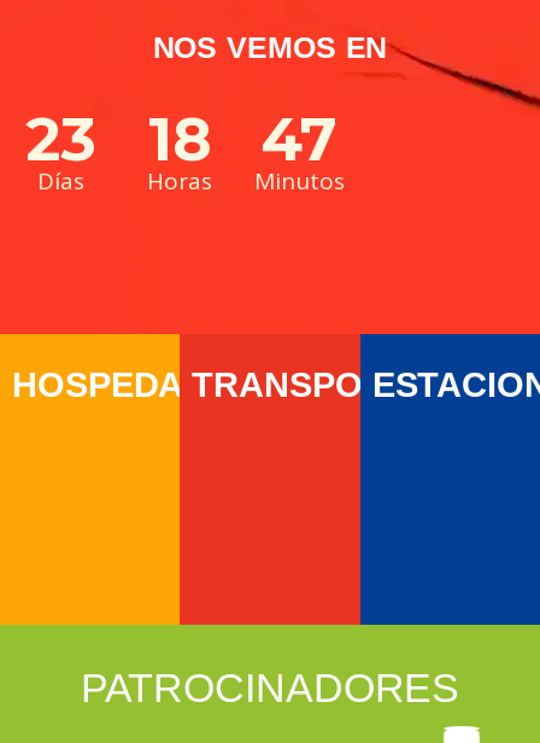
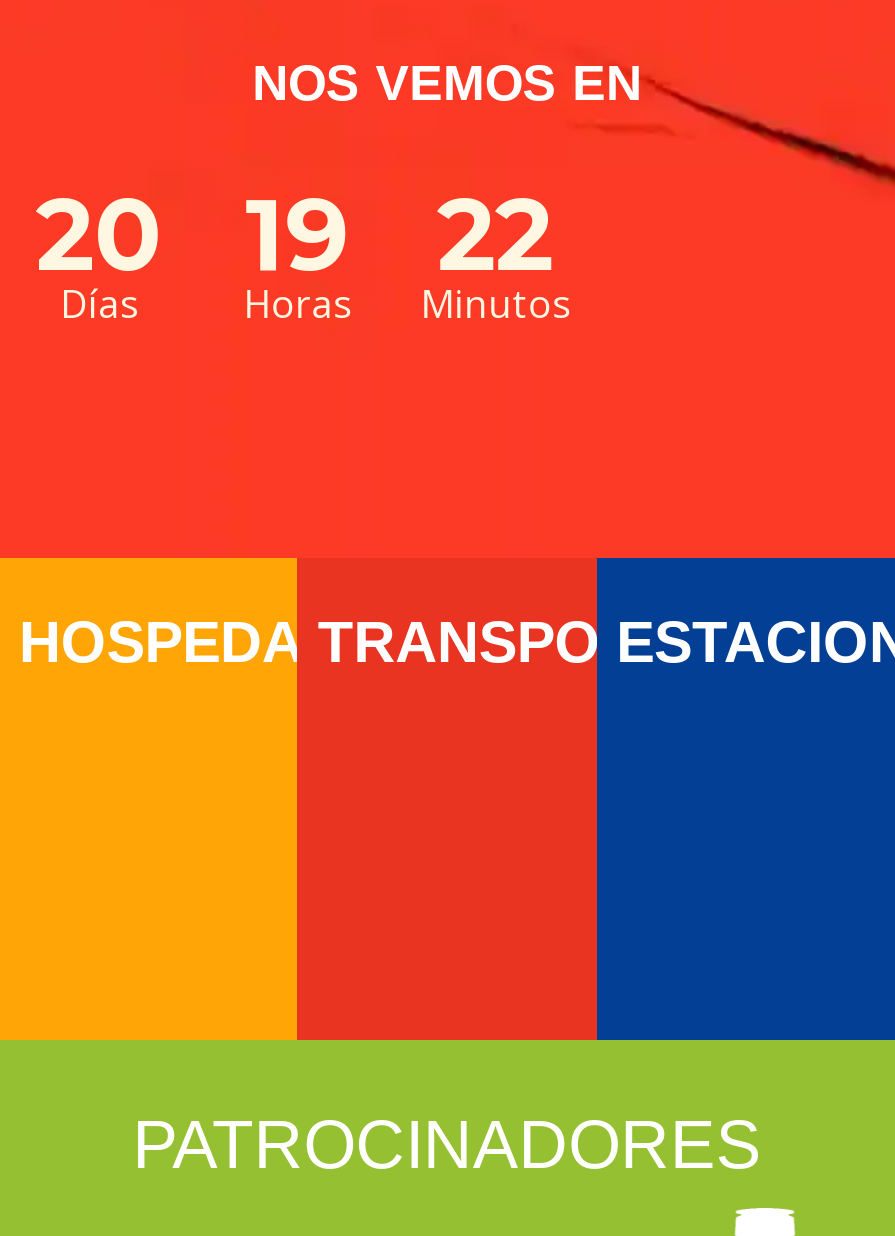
[25,102,96,176] 23 -> [36,173,162,295] 20
[148,102,212,176] 18 -> [245,173,349,295] 19
[261,102,338,176] 47 -> [437,173,553,295] 22

